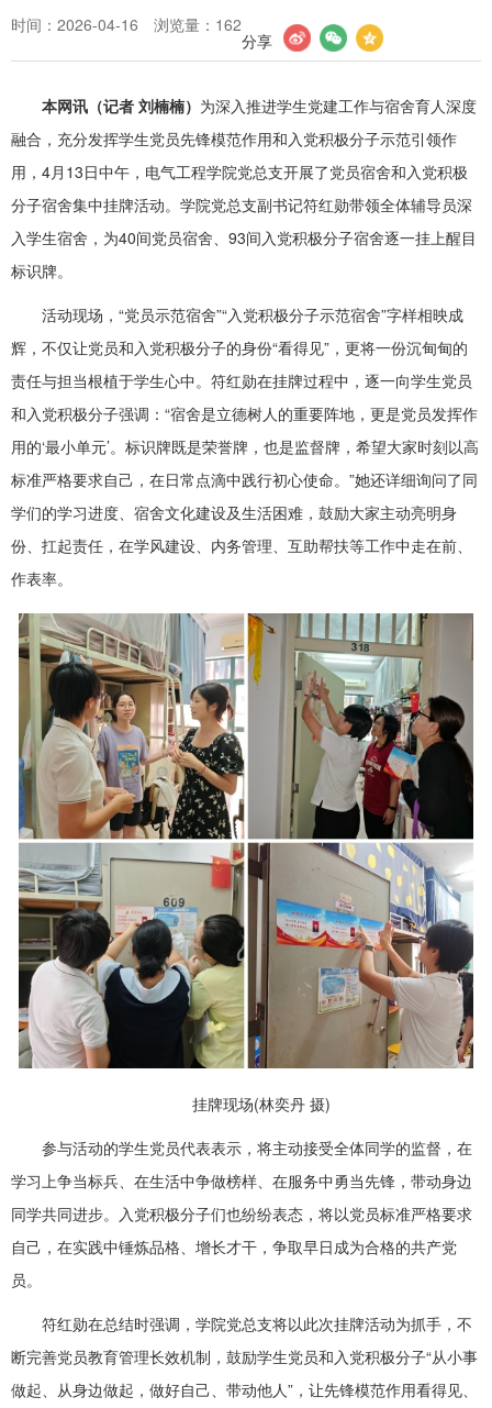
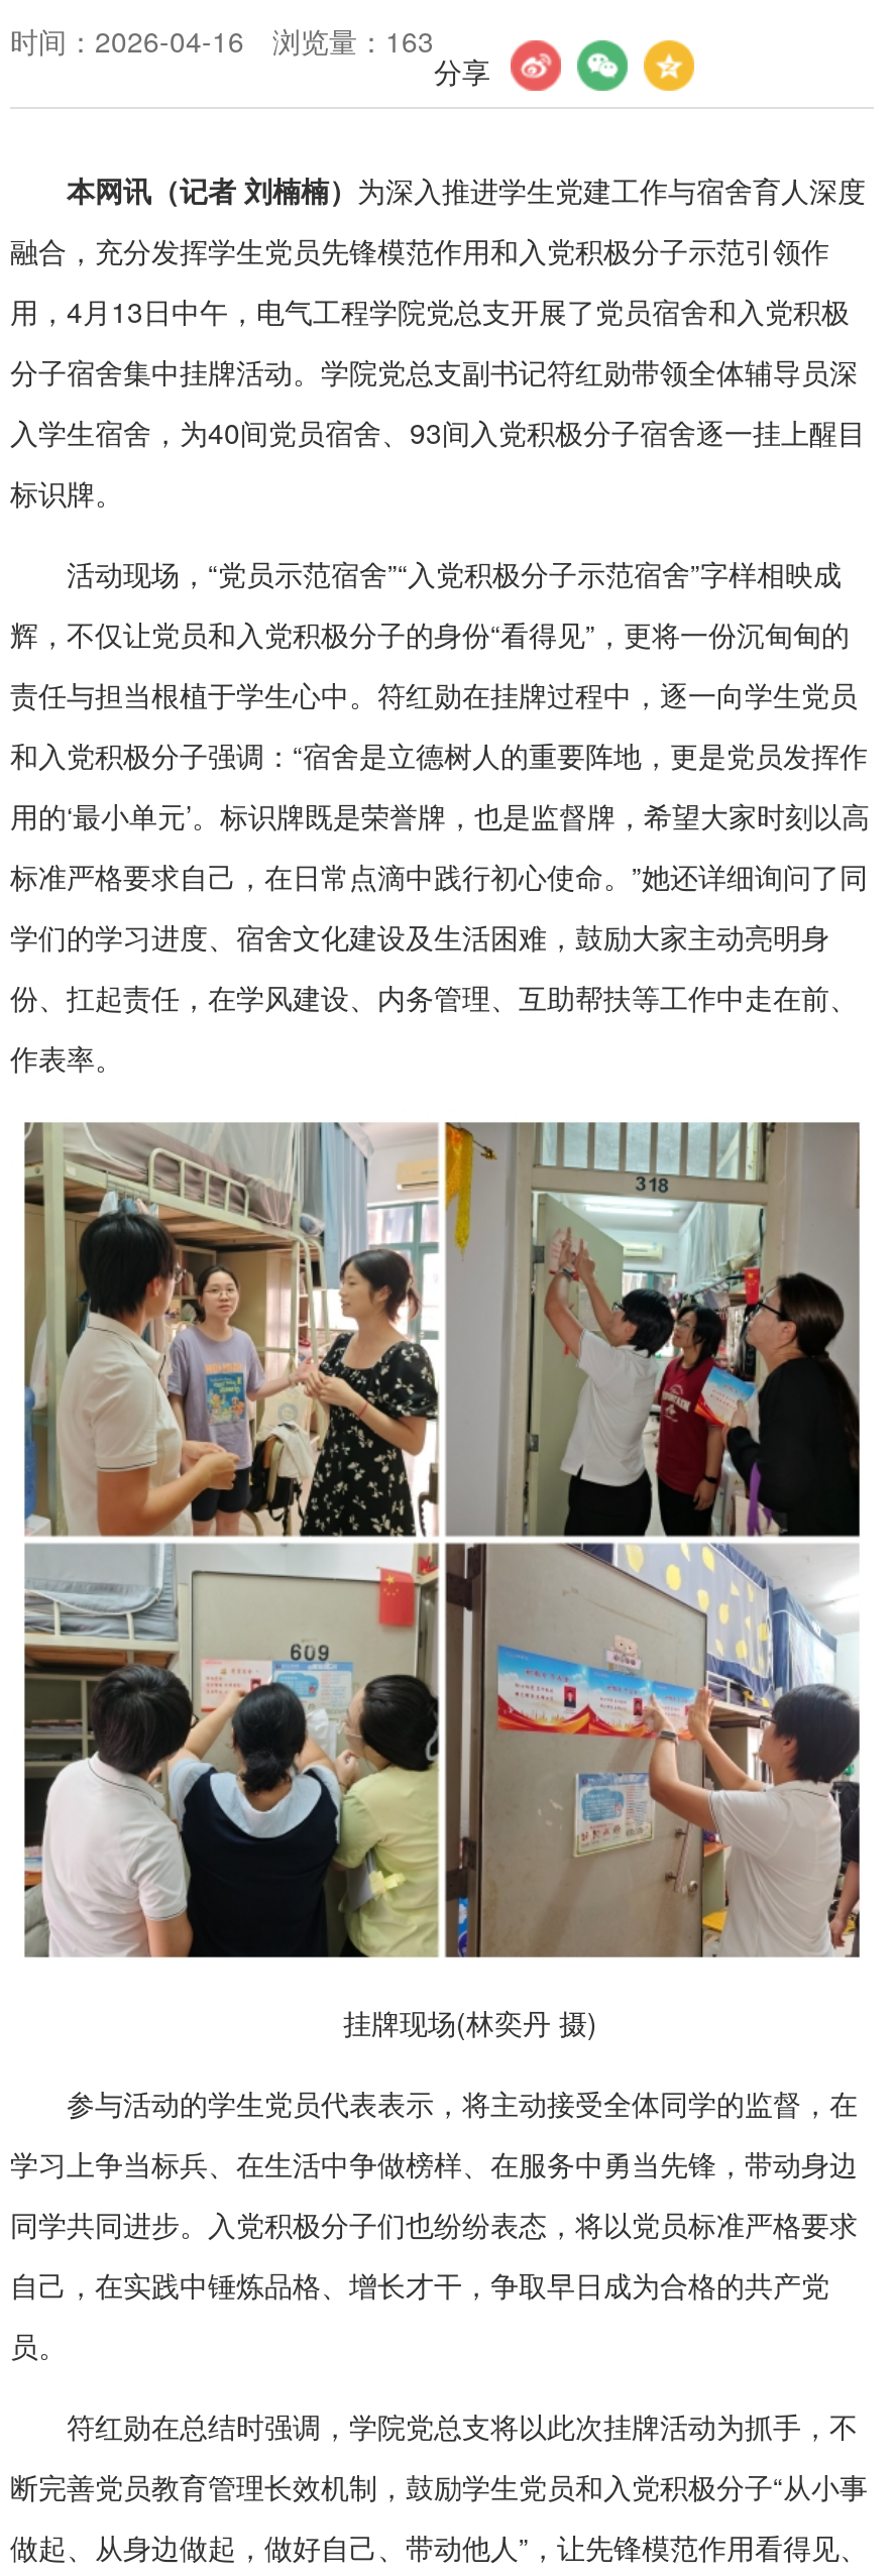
[11,13,242,35] 时间：2026-04-16 浏览量：162 -> [10,20,434,61] 时间：2026-04-16 浏览量：163

